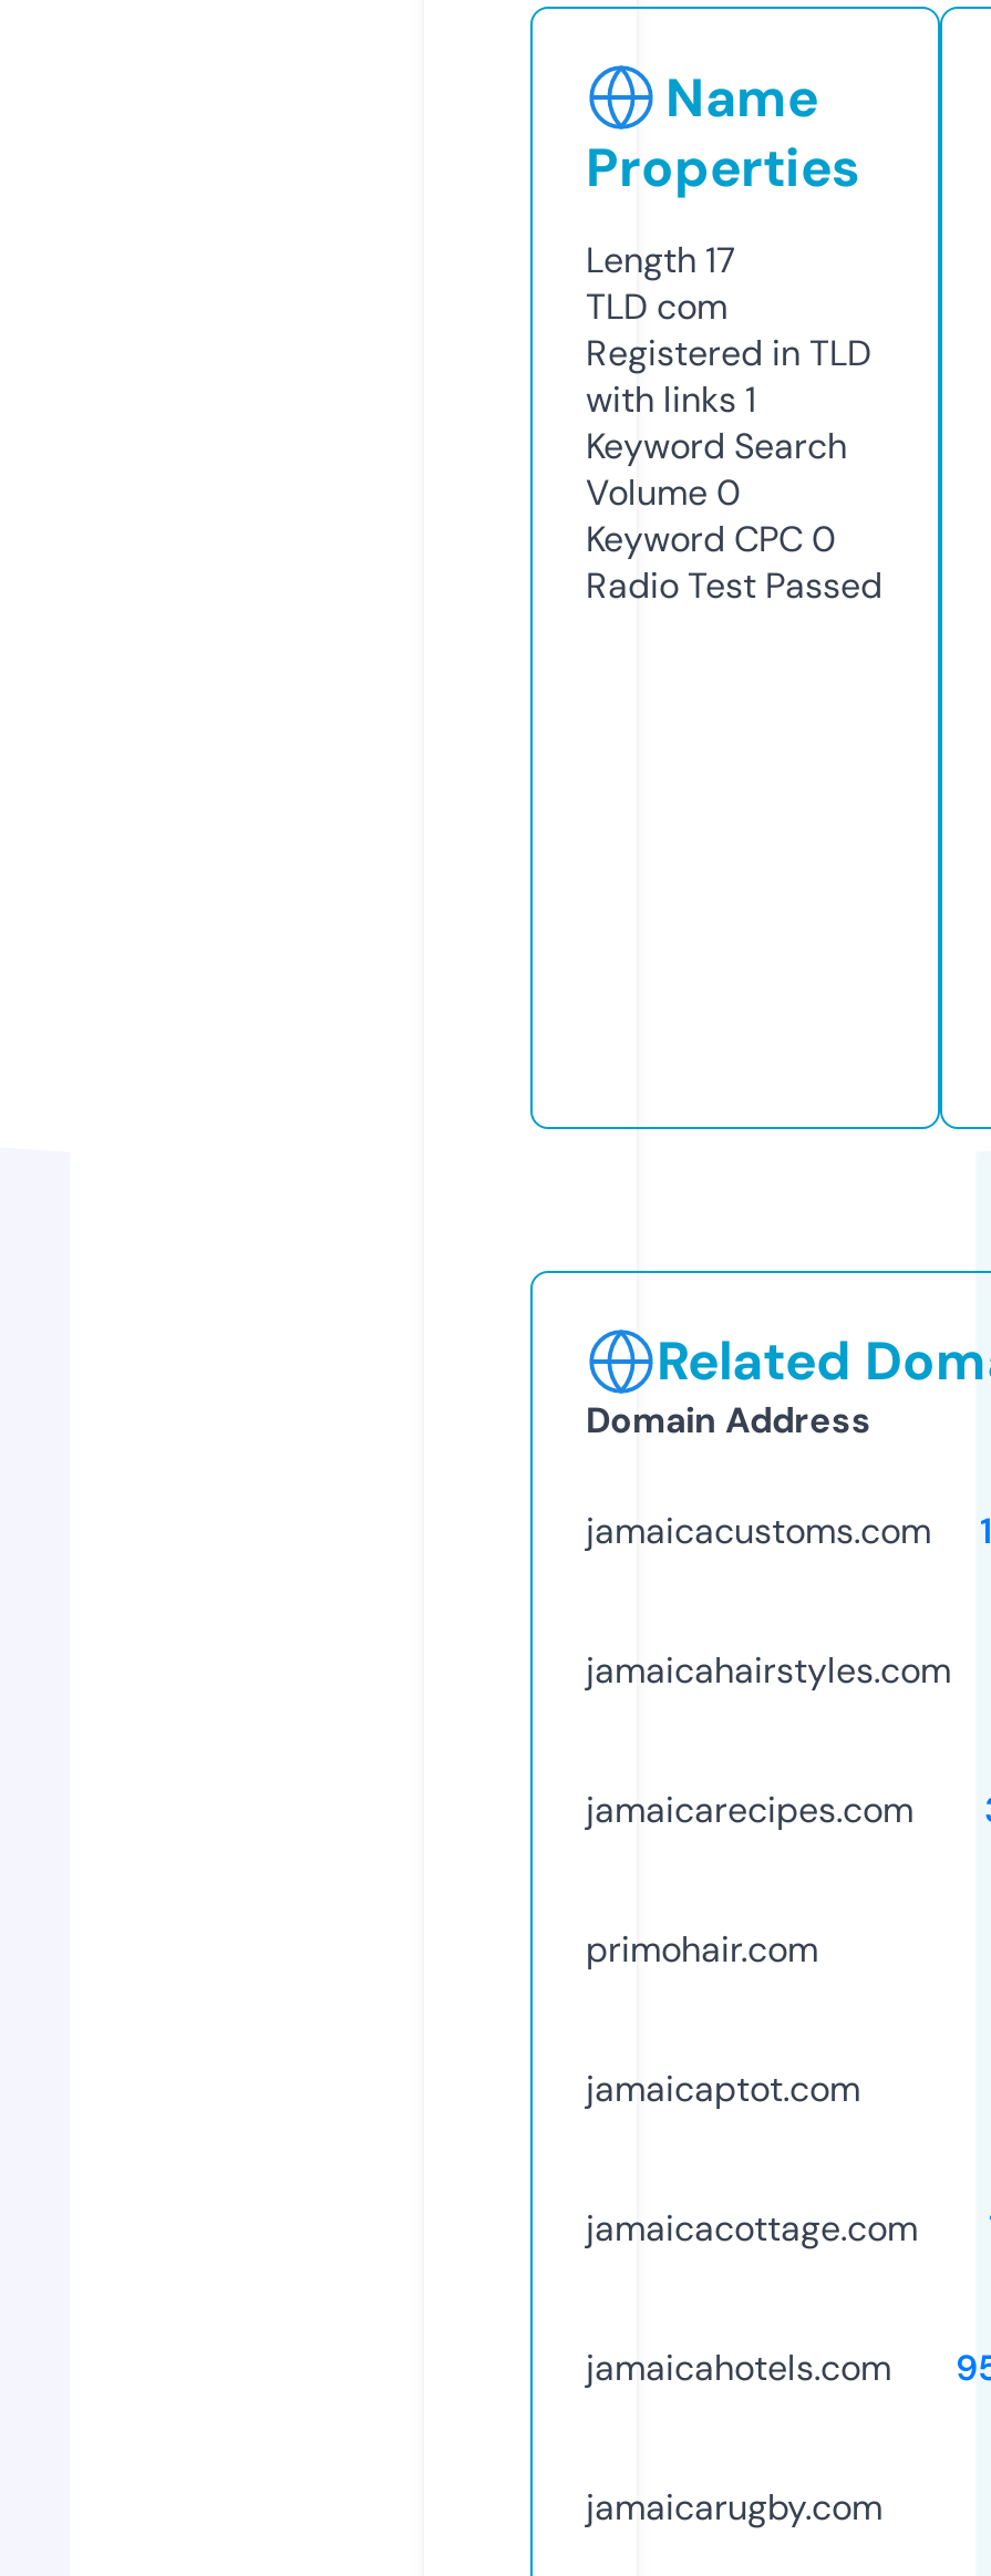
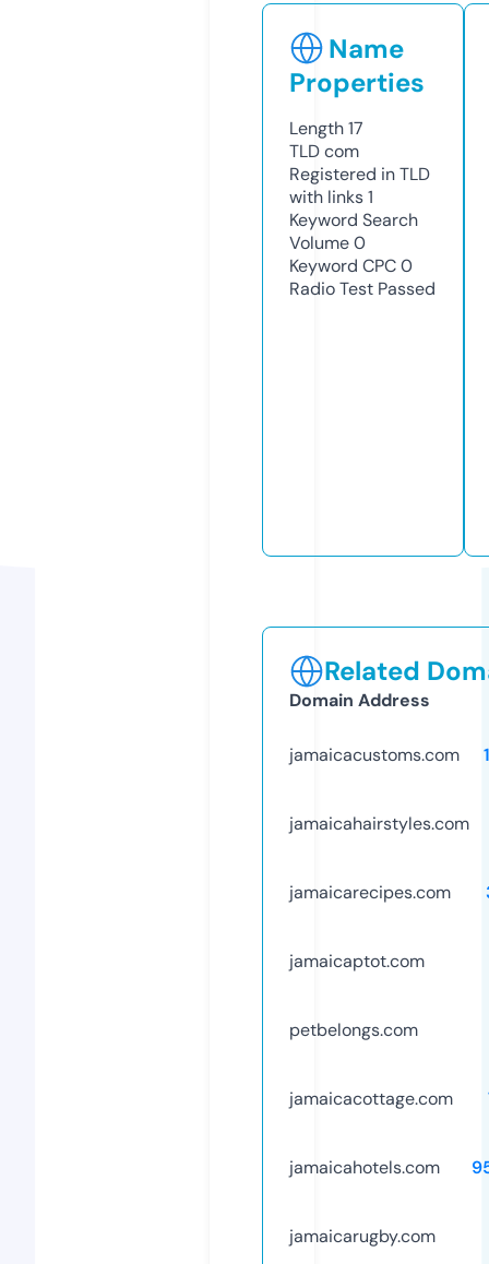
[586,1926,818,1972] primohair.com -> none
moved [586,2065,860,2112] -> [289,949,425,972]: jamaicaptot.com
none -> [289,1018,418,1041] petbelongs.com

